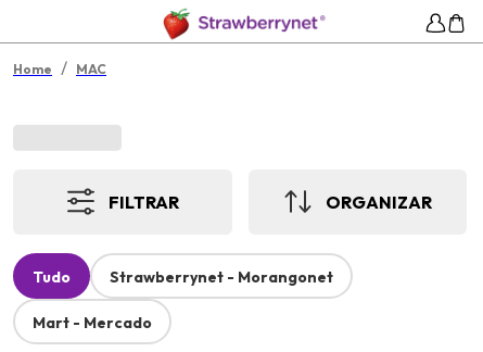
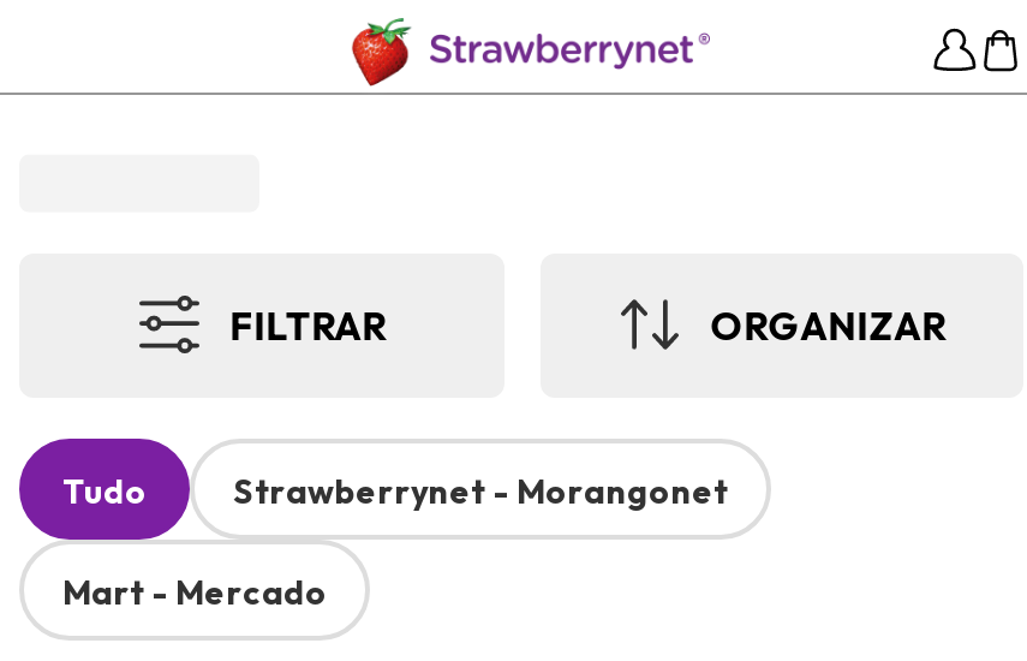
[13,56,106,78] Home / MAC -> none

